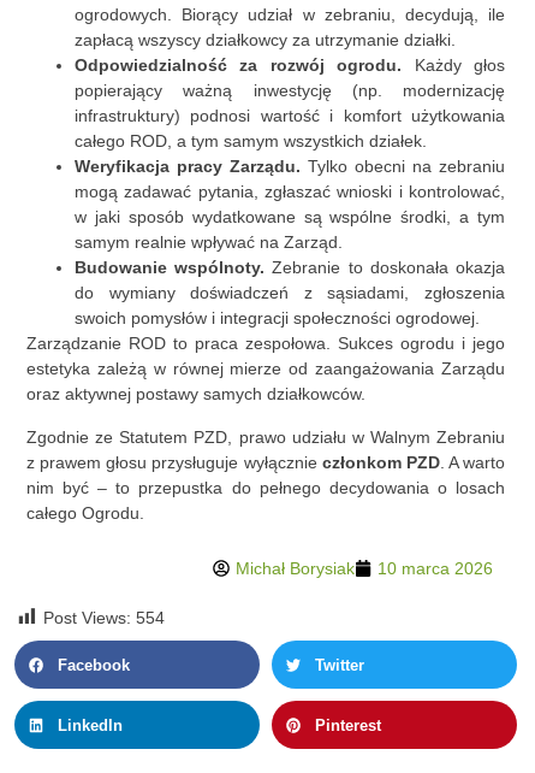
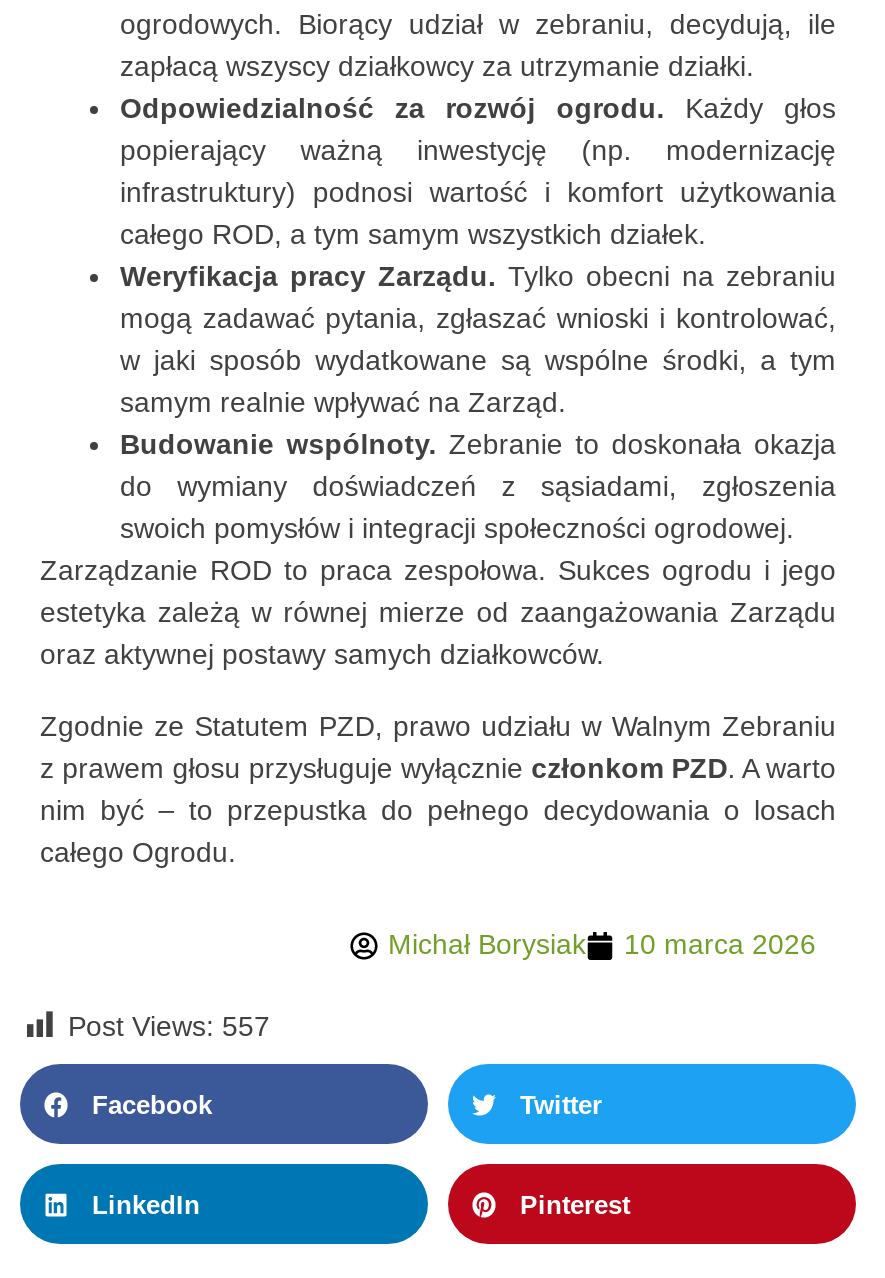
[43,608,165,627] Post Views: 554 -> [68,1010,270,1042] Post Views: 557

